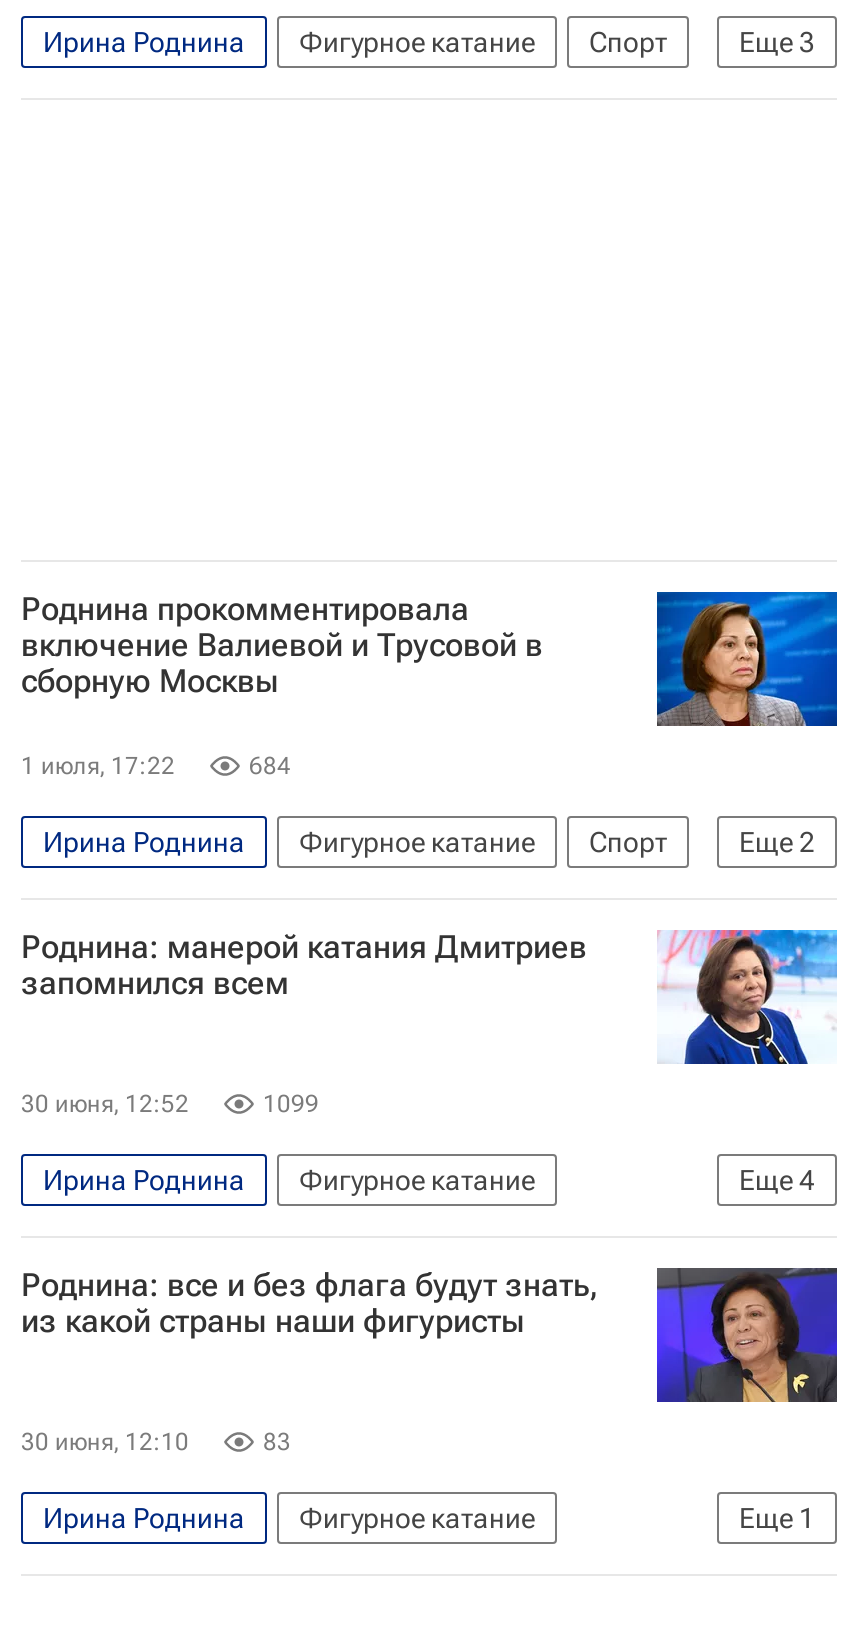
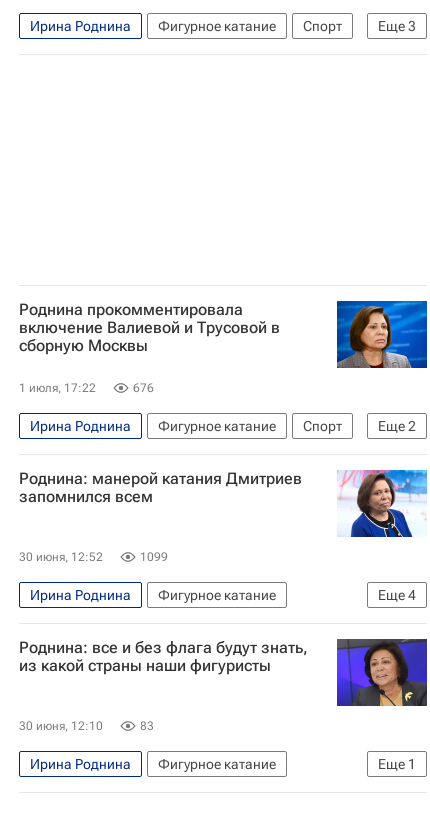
[249,751,291,779] 684 -> [133,380,154,394] 676

